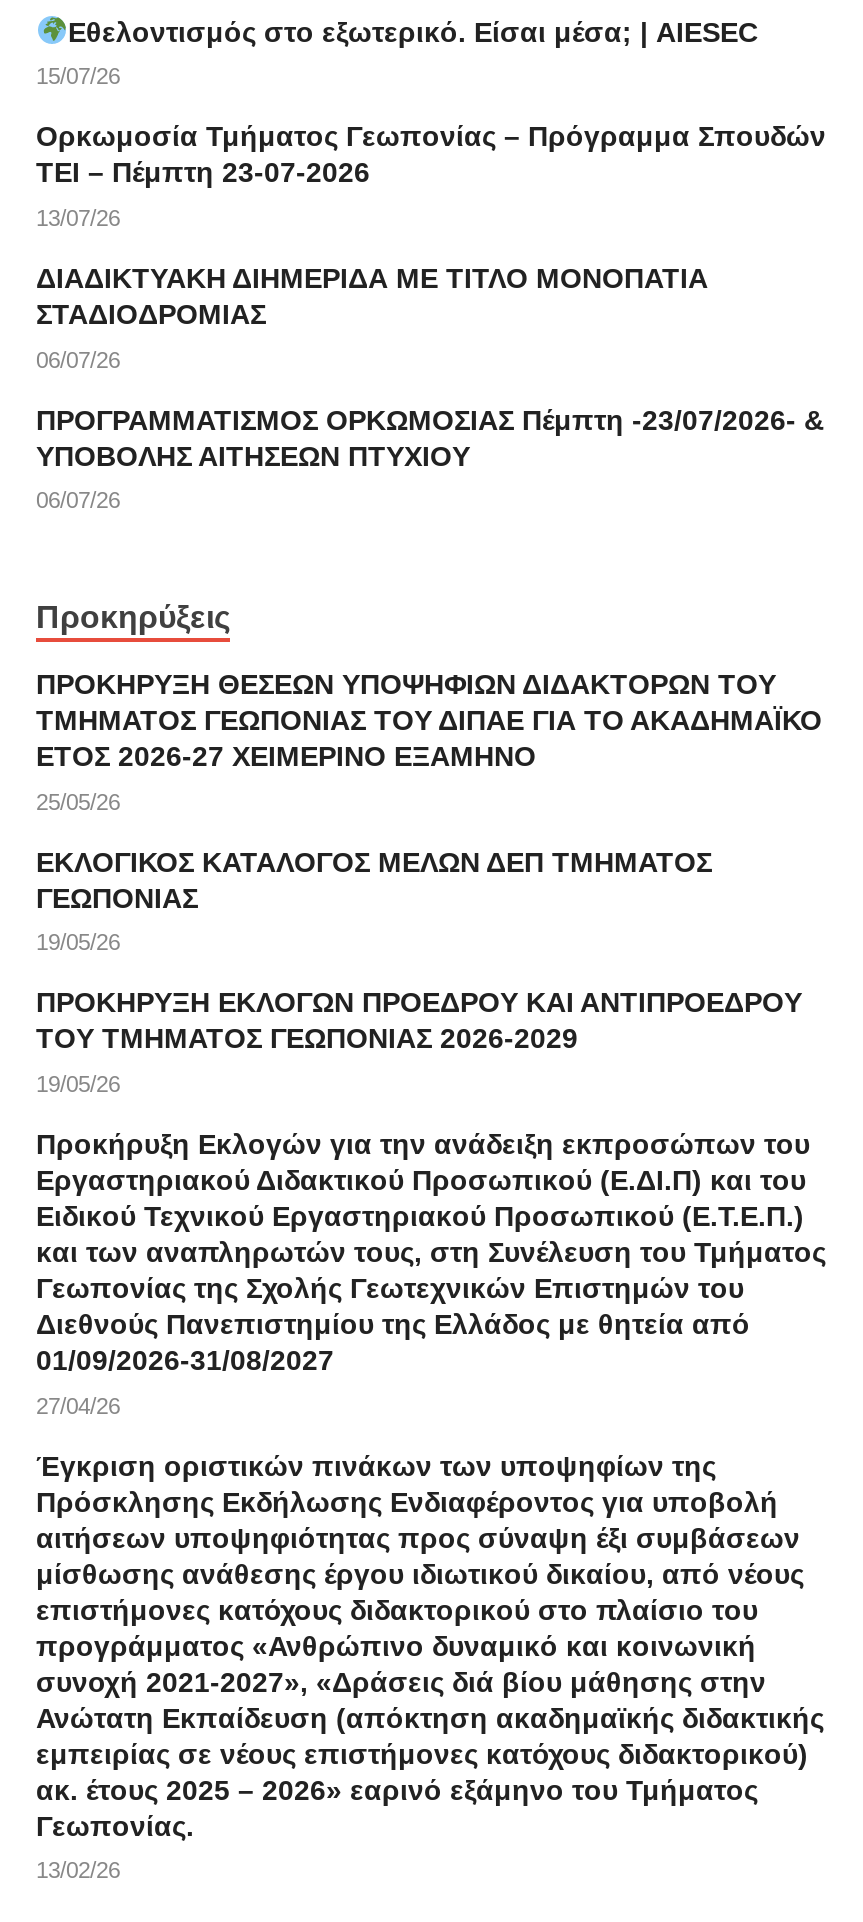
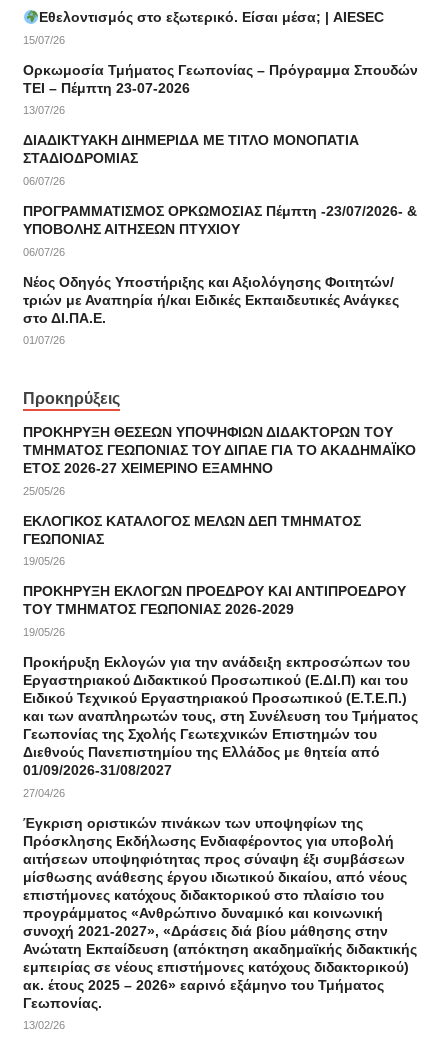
none -> [23,274,399,346] Νέος Οδηγός Υποστήριξης και Αξιολόγησης Φοιτητών/ | τριών με Αναπηρία ή/και Ειδικές Εκπαιδευτικές Ανάγκες | στο ΔΙ.ΠΑ.Ε. | 01/07/26

